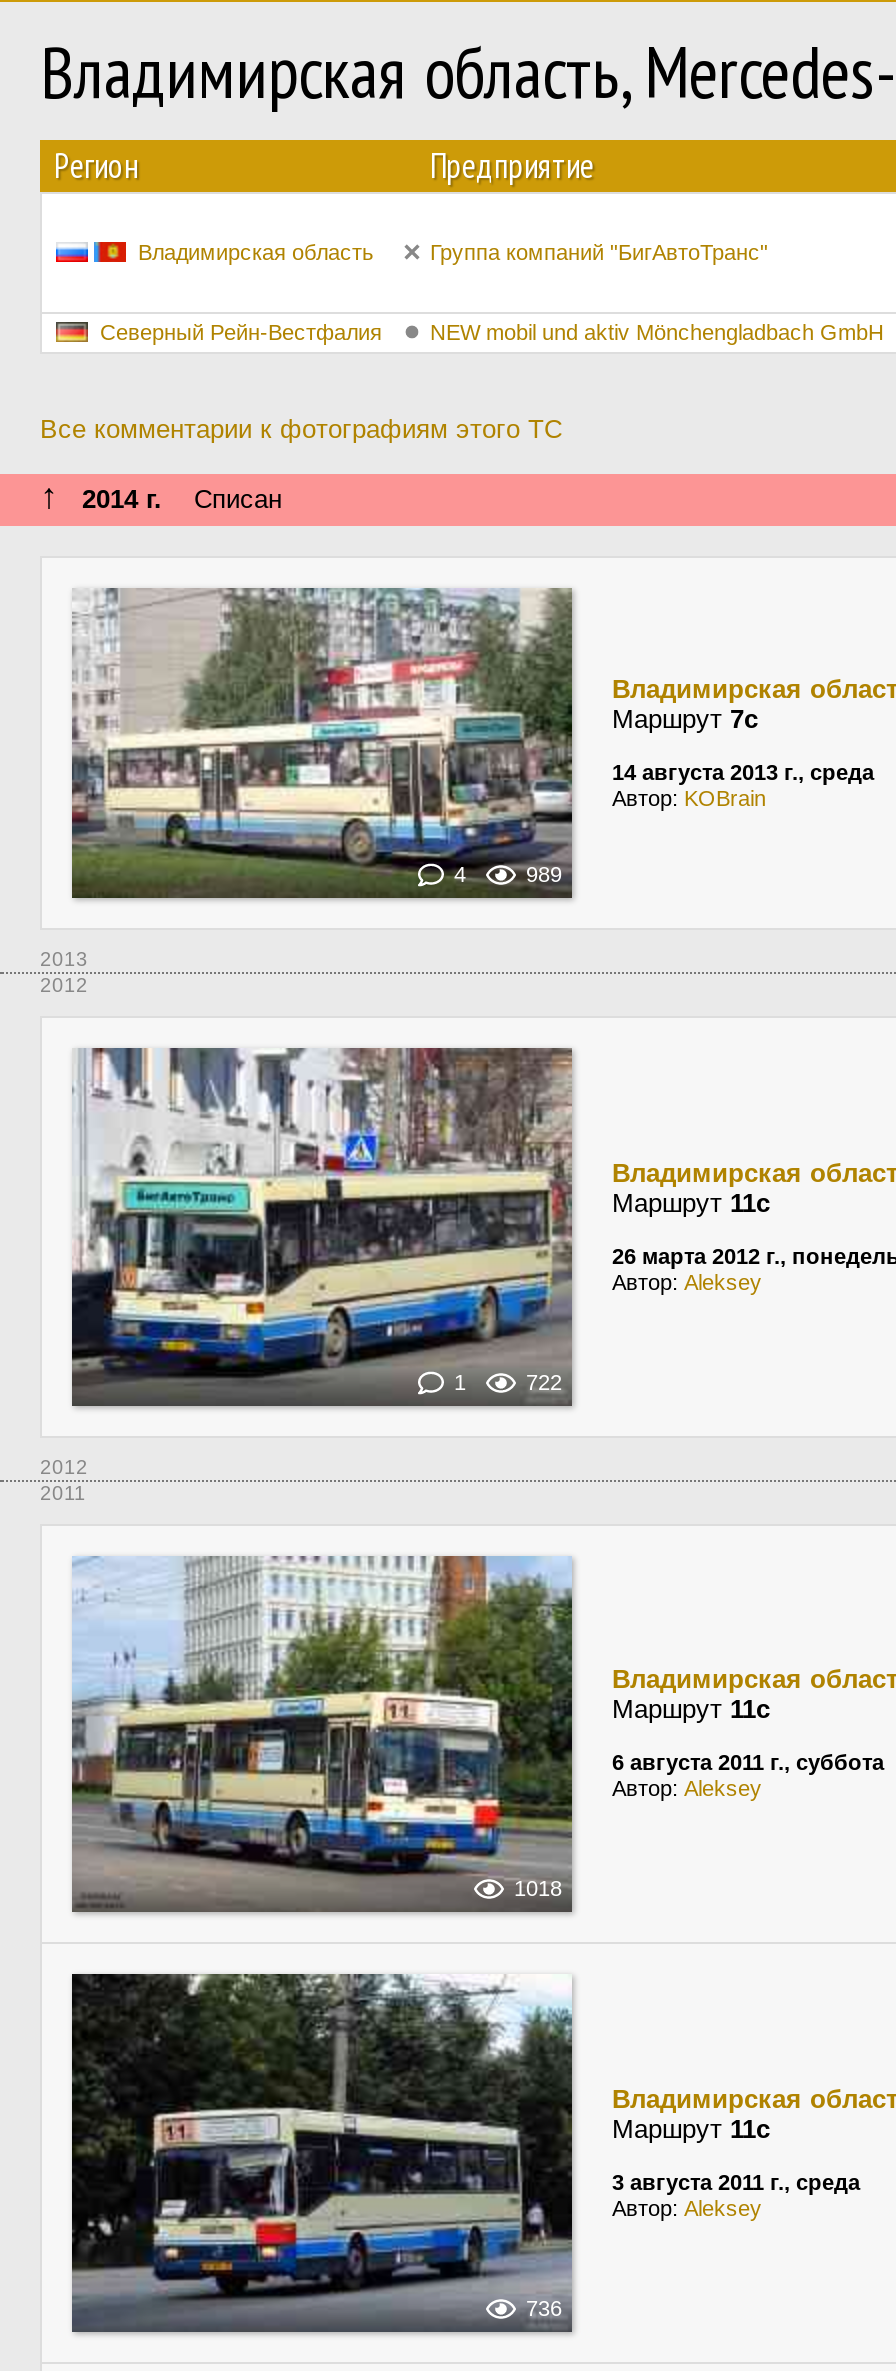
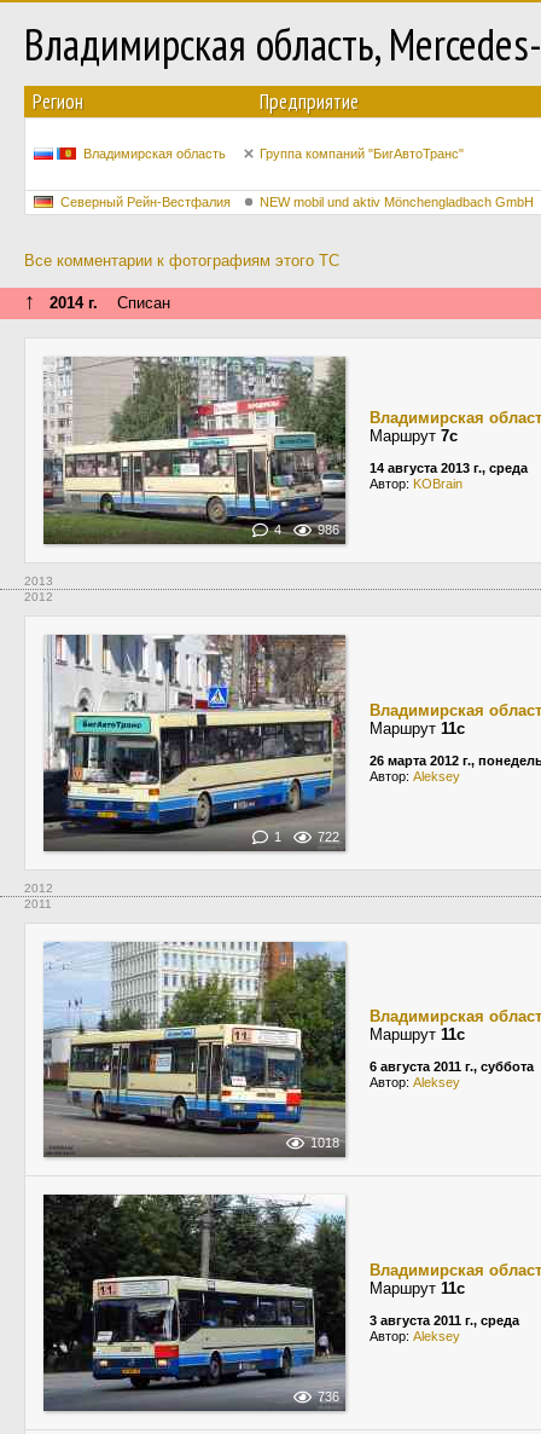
[526,862,562,886] 989 -> [318,522,339,537] 986

